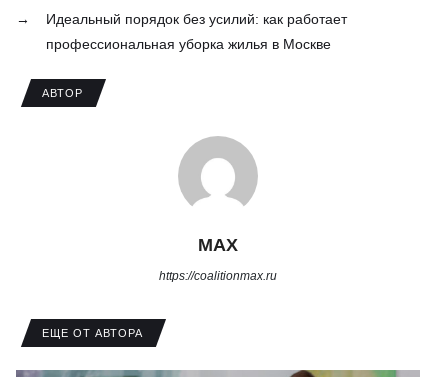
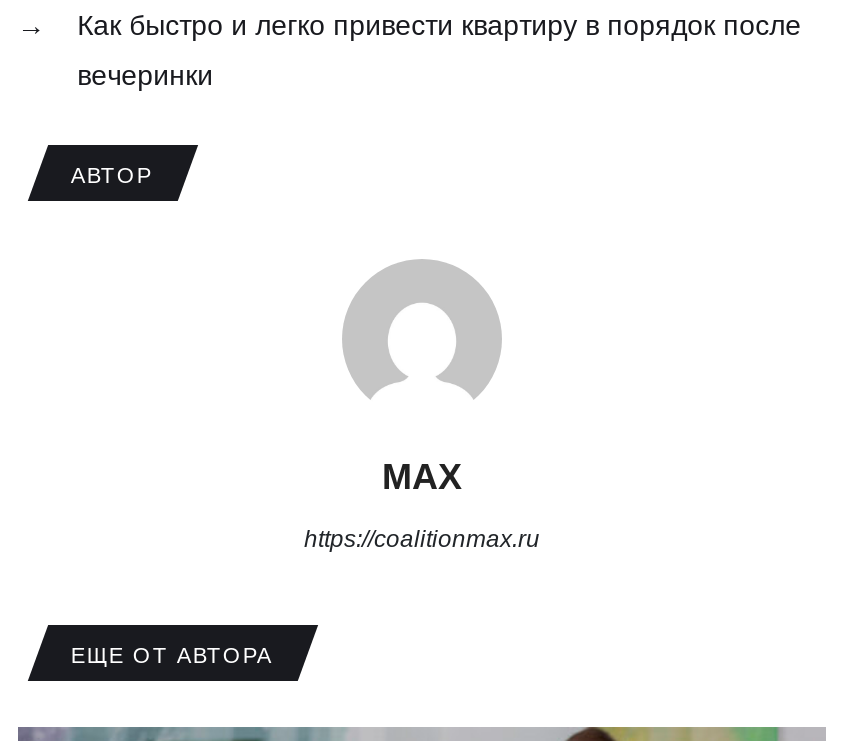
[46,11,347,27] Идеальный порядок без усилий: как работает -> [77,9,801,41] Как быстро и легко привести квартиру в порядок после
[46,36,331,52] профессиональная уборка жилья в Москве -> [77,59,213,91] вечеринки

